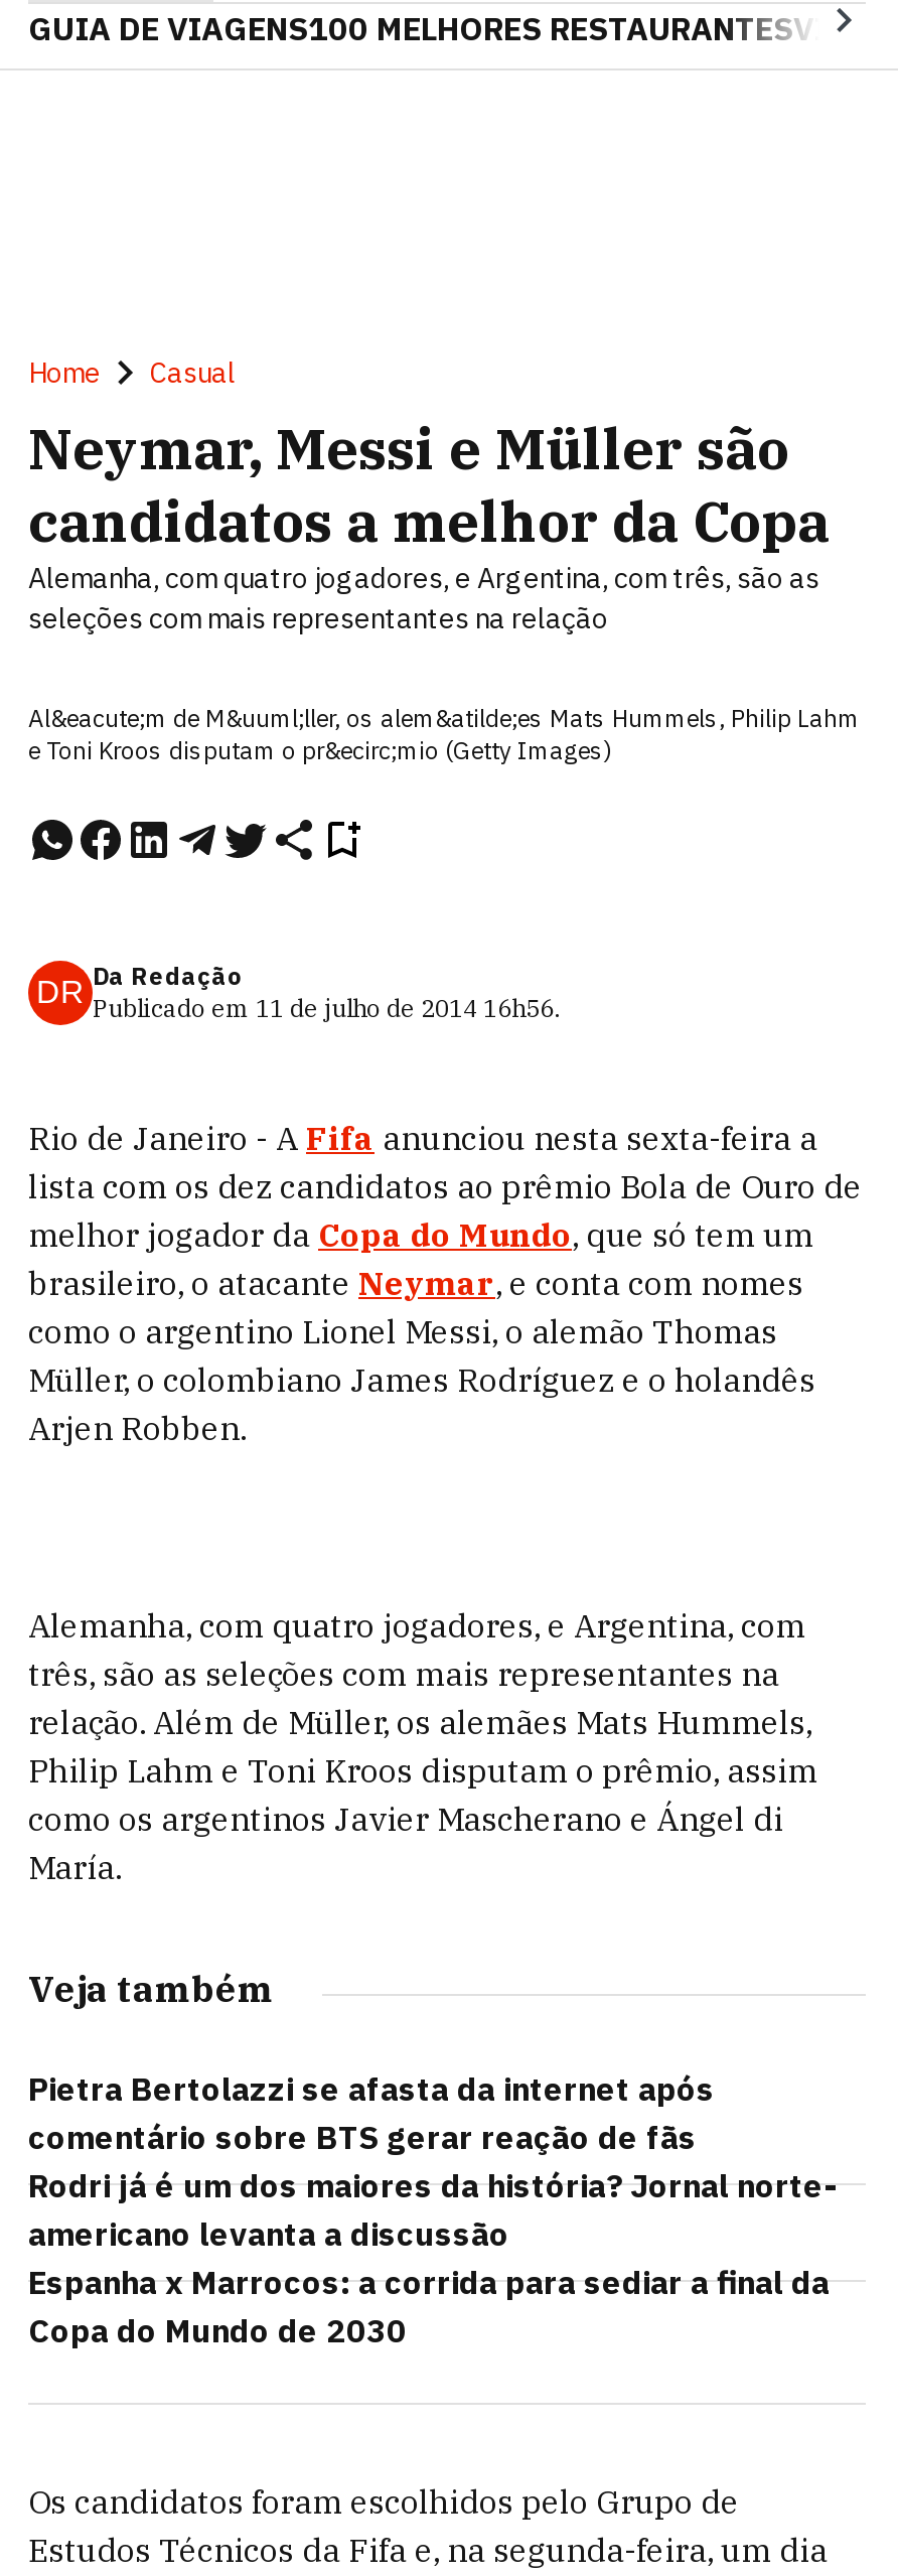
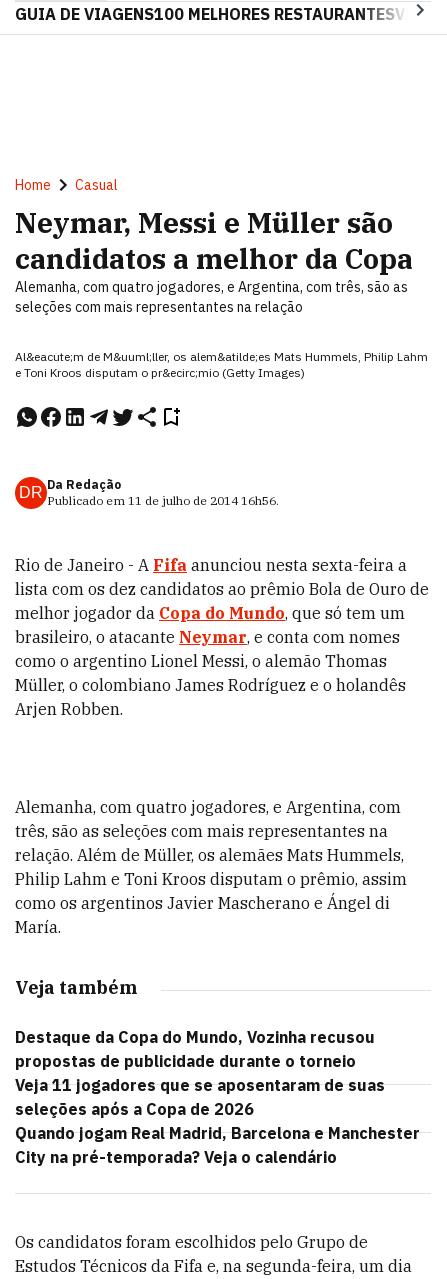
[28,2068,838,2350] Pietra Bertolazzi se afasta da internet após | comentário sobre BTS gerar reação de fãs | Rodri já é um dos maiores da história? Jornal norte- | americano levanta a discussão | Espanha x Marrocos: a corrida para sediar a final da | Copa do Mundo de 2030 -> [15,1027,420,1167] Destaque da Copa do Mundo, Vozinha recusou | propostas de publicidade durante o torneio | Veja 11 jogadores que se aposentaram de suas | seleções após a Copa de 2026 | Quando jogam Real Madrid, Barcelona e Manchester | City na pré-temporada? Veja o calendário

